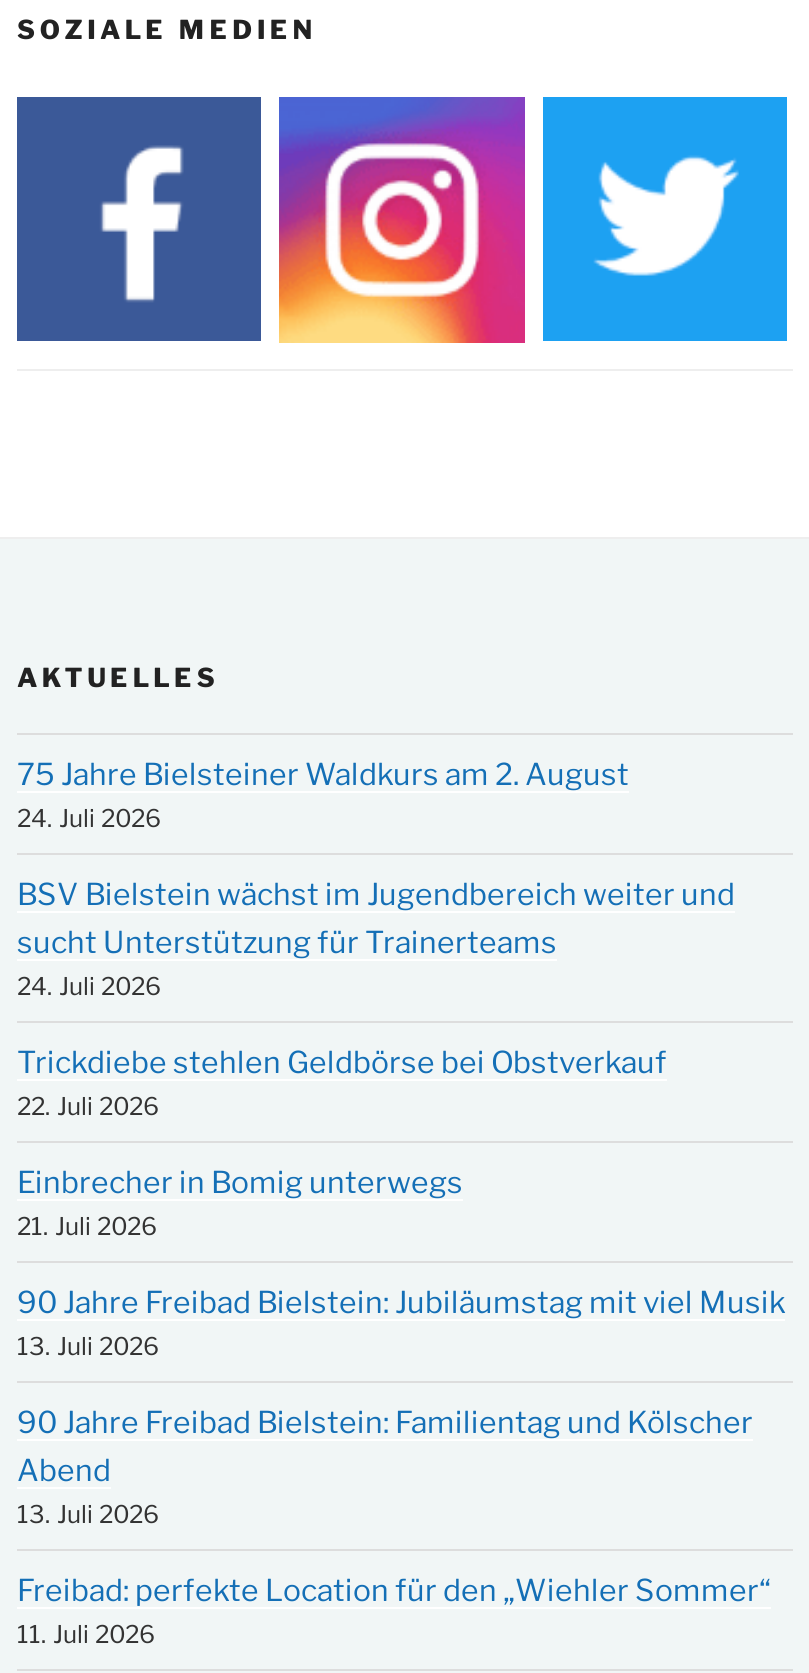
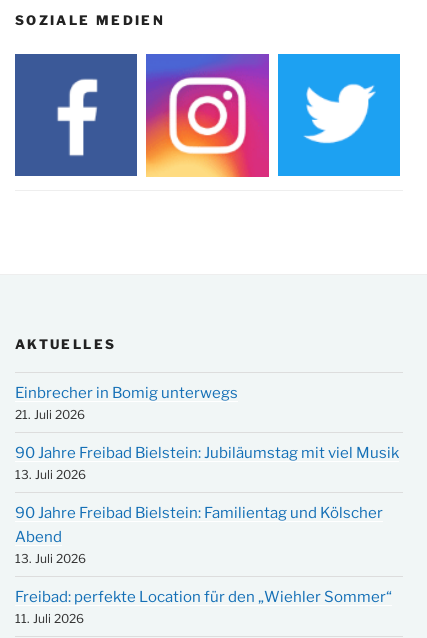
[17,756,735,1120] 75 Jahre Bielsteiner Waldkurs am 2. August | 24. Juli 2026 | BSV Bielstein wächst im Jugendbereich weiter und | sucht Unterstützung für Trainerteams | 24. Juli 2026 | Trickdiebe stehlen Geldbörse bei Obstverkauf | 22. Juli 2026 -> none

